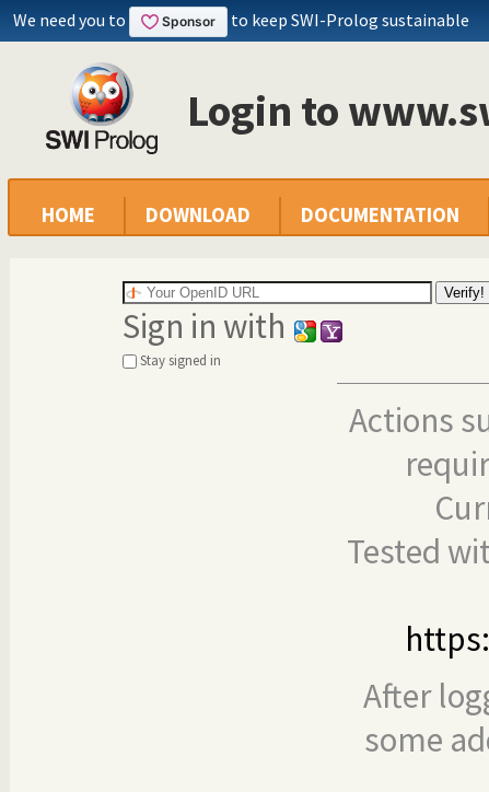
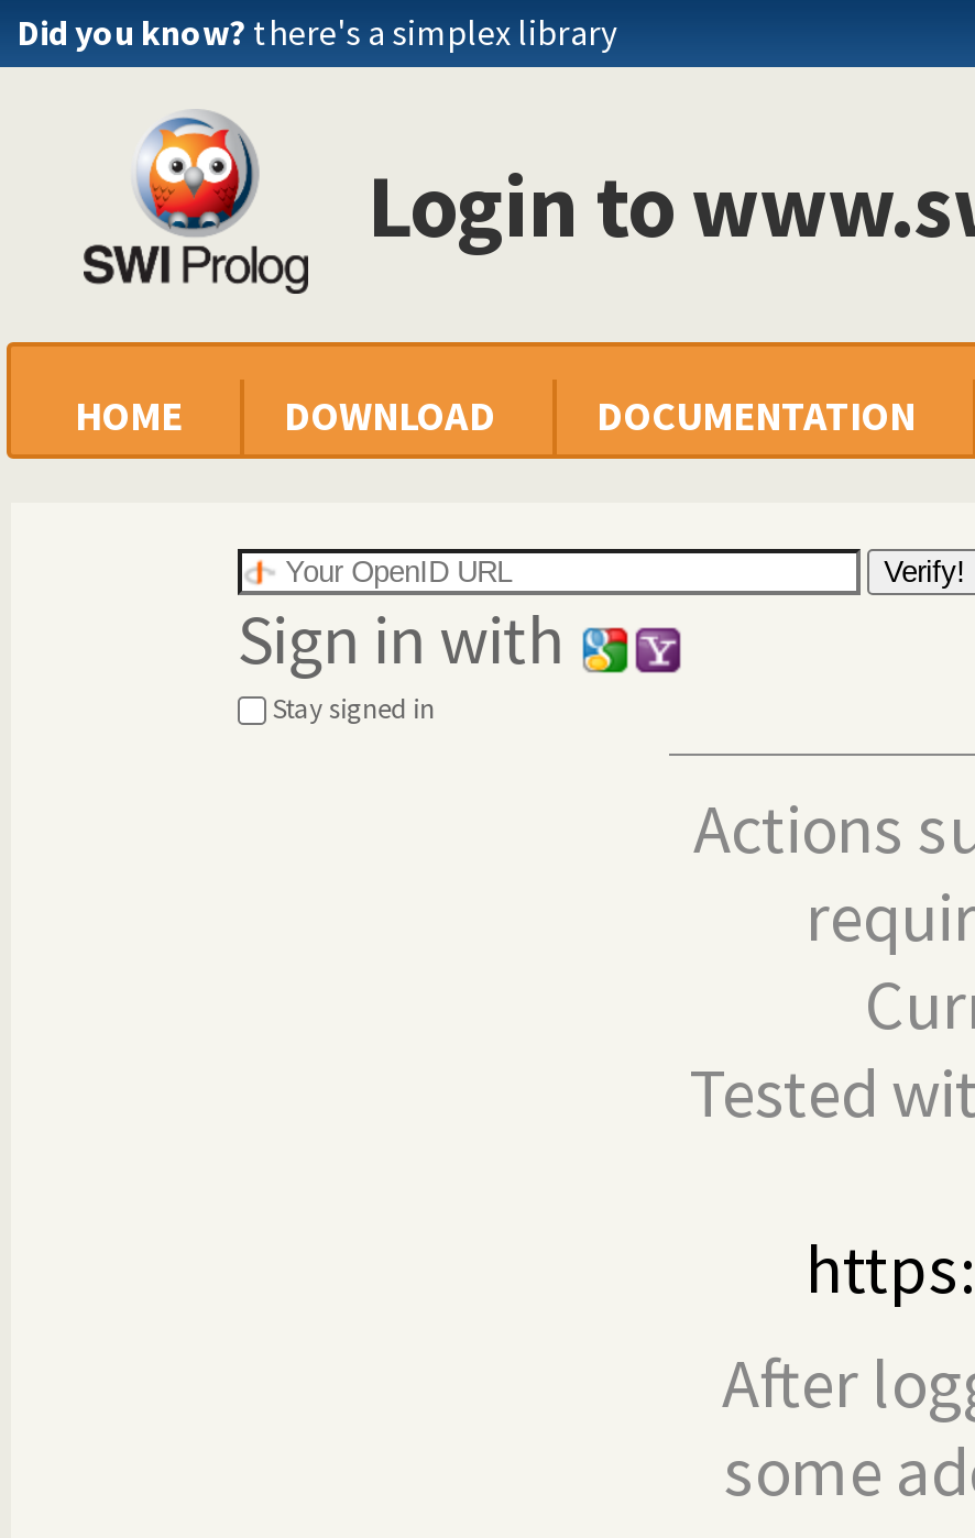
[13,9,469,31] We need you to | to keep SWI-Prolog sustainable -> [18,10,616,54] Did you know? there's a simplex library

